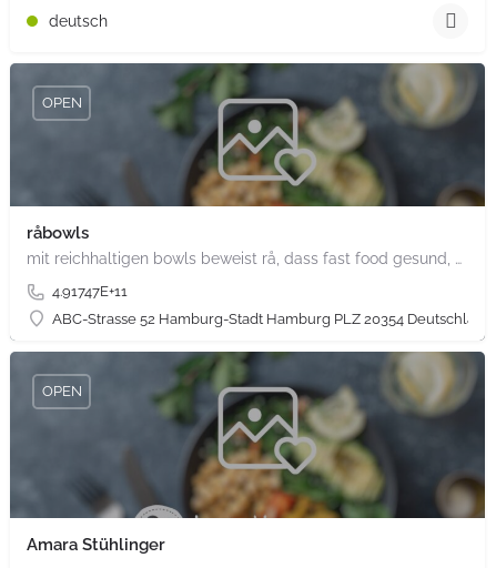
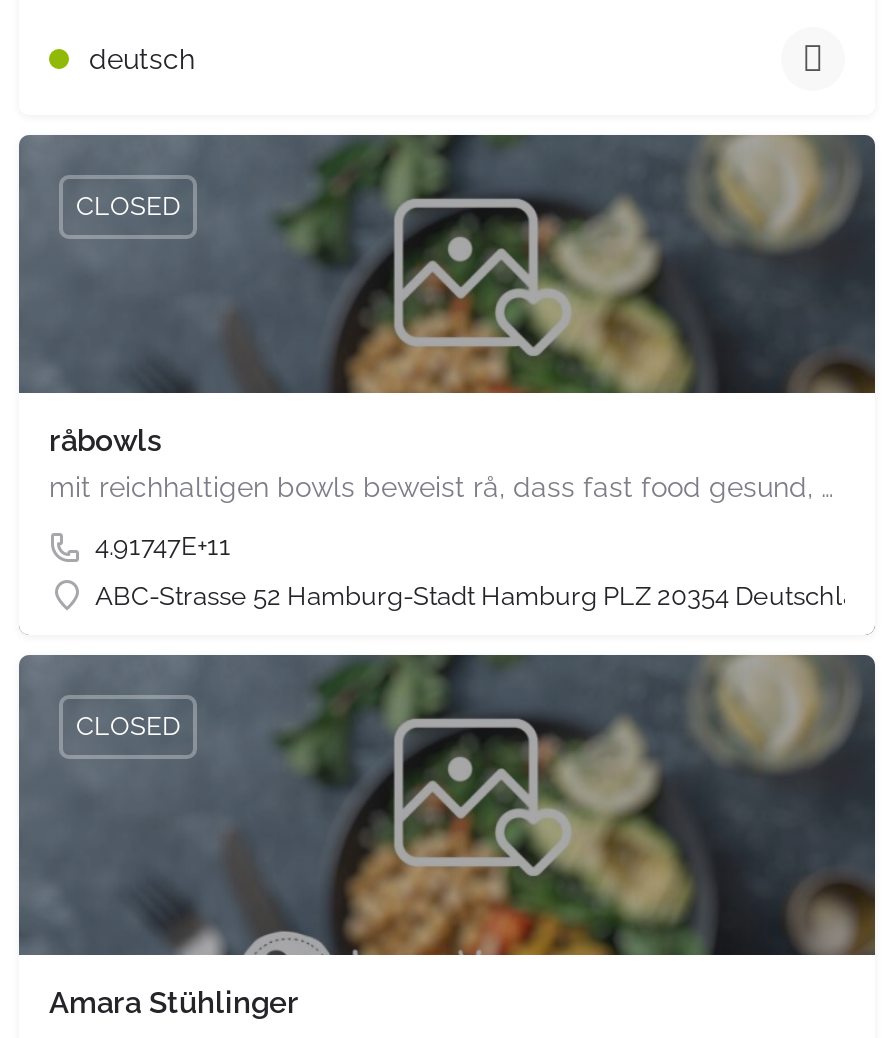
[42,95,82,111] OPEN -> [76,192,180,222] CLOSED
[42,383,82,400] OPEN -> [76,712,180,742] CLOSED

